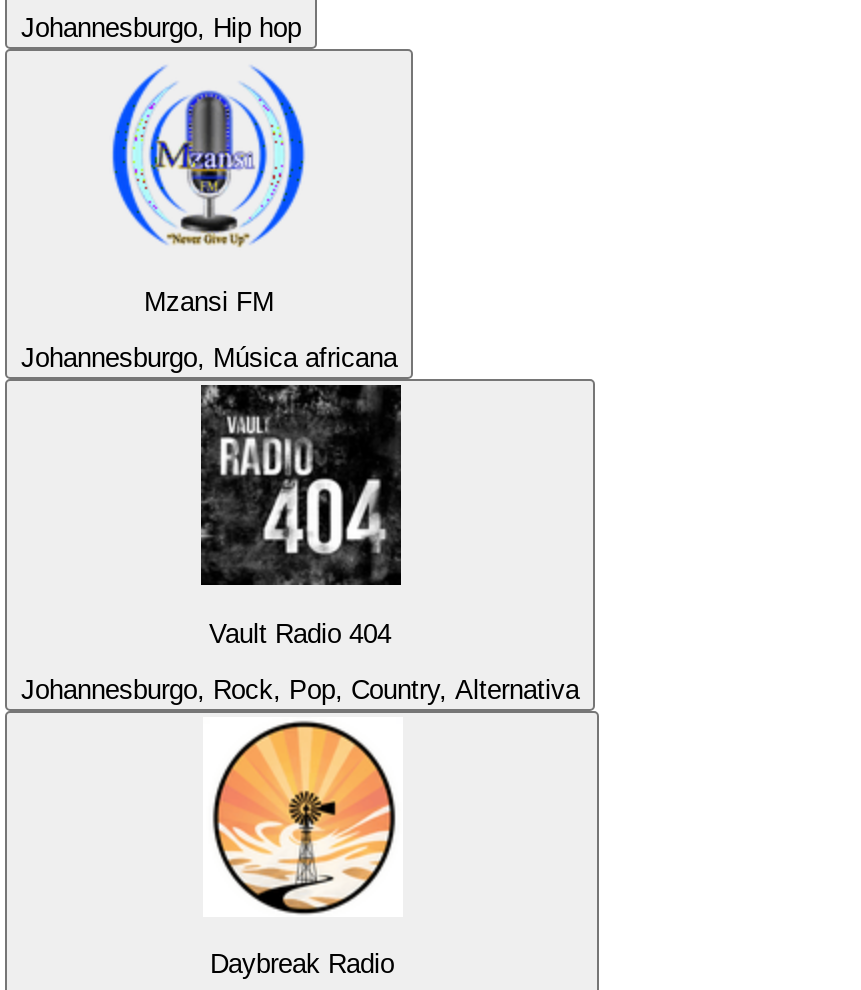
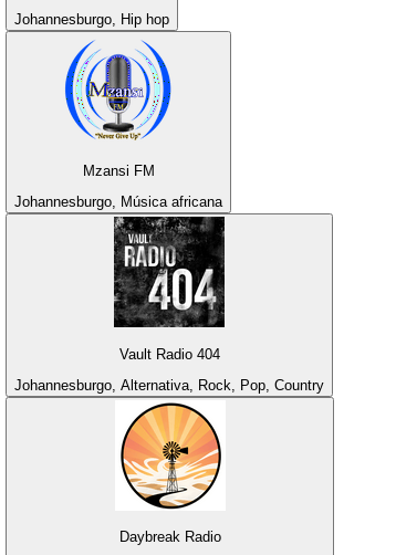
[21,675,579,705] Johannesburgo, Rock, Pop, Country, Alternativa -> [14,377,324,394] Johannesburgo, Alternativa, Rock, Pop, Country

